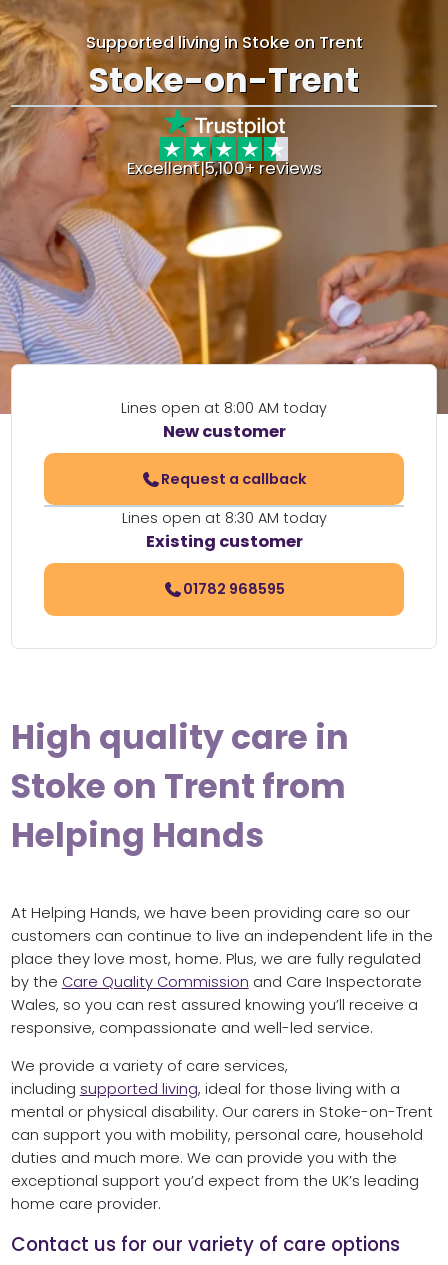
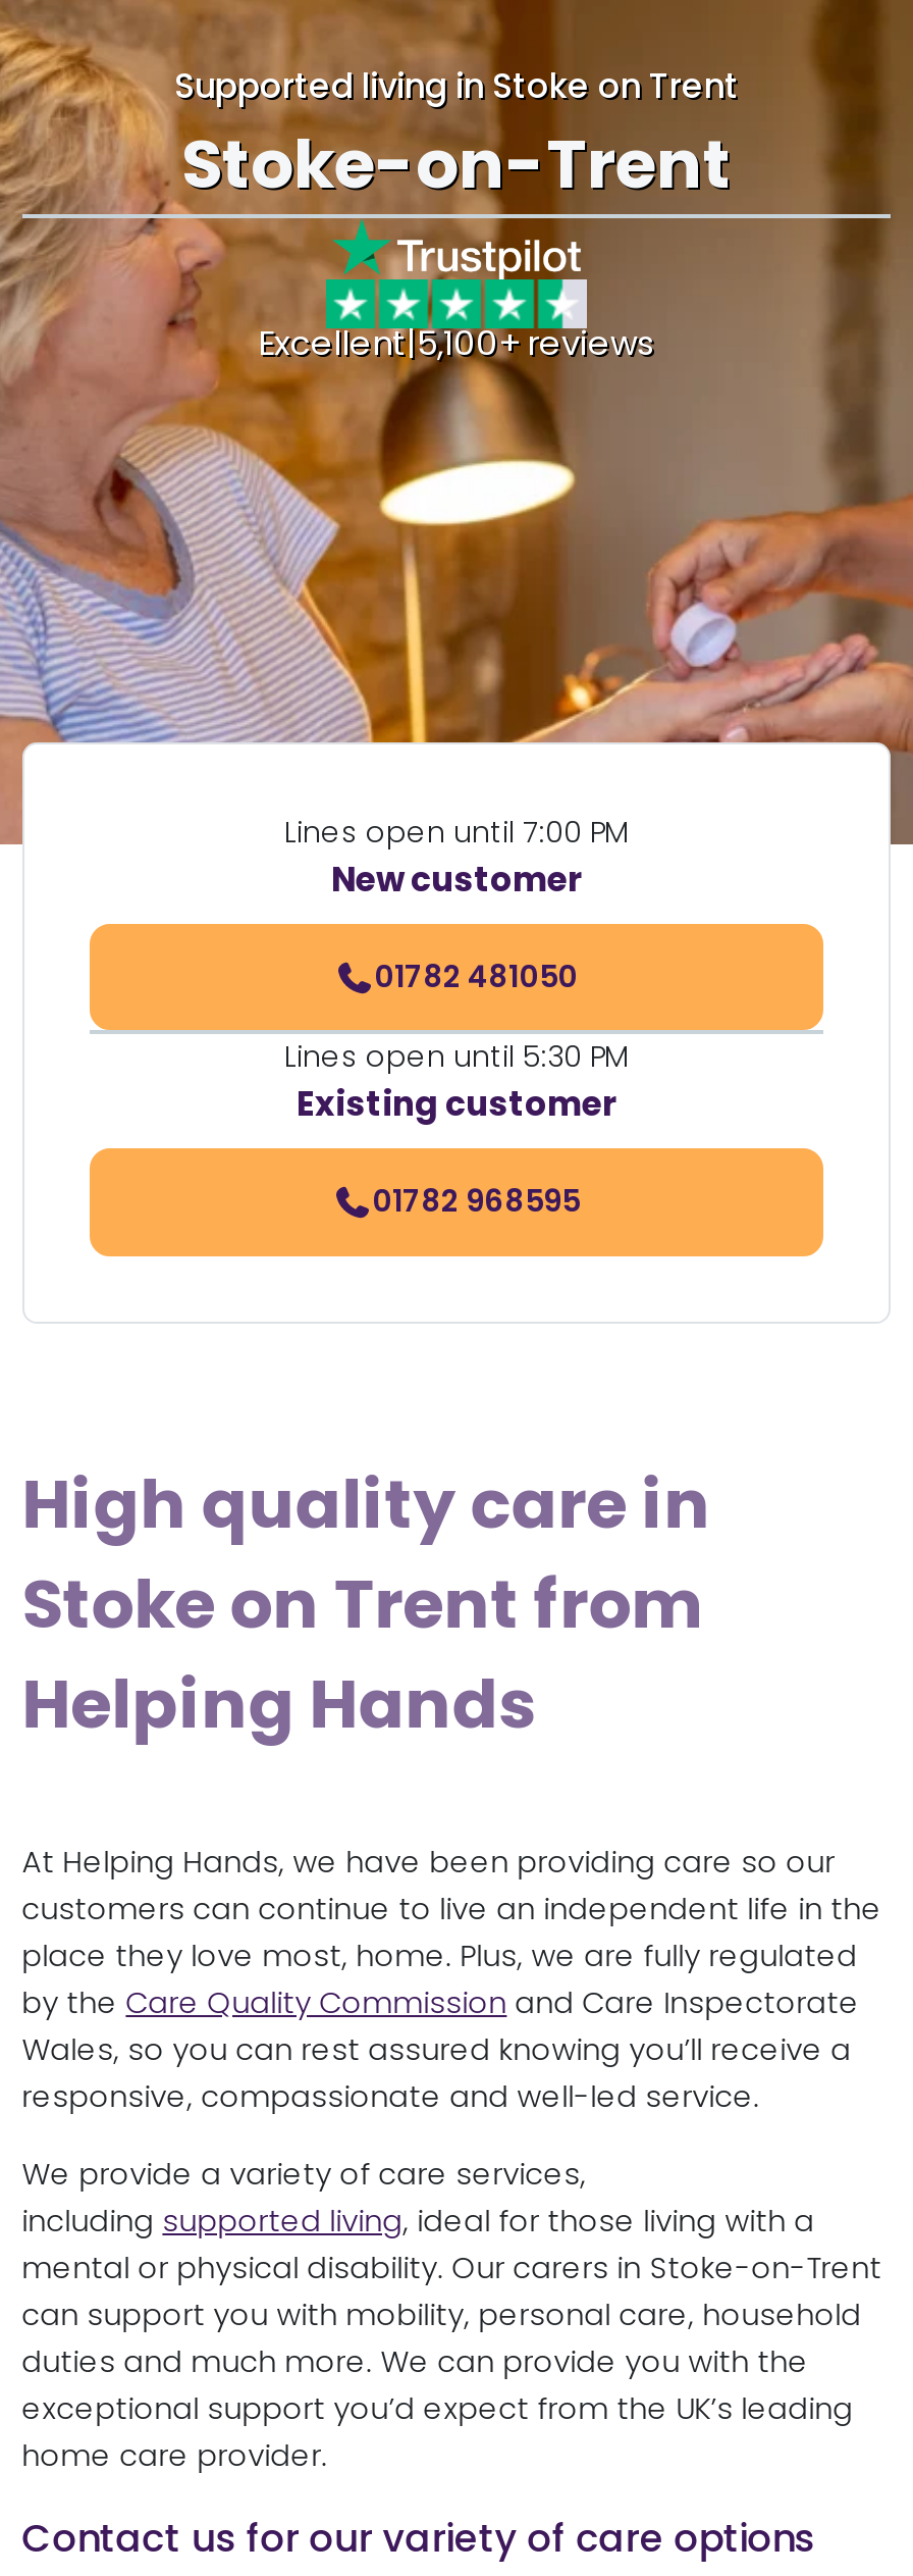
[121,398,327,418] Lines open at 8:00 AM today -> [284,812,629,853] Lines open until 7:00 PM
[160,469,306,489] Request a callback -> [374,956,578,997] 01782 481050
[121,508,326,528] Lines open at 8:30 AM today -> [284,1037,629,1078] Lines open until 5:30 PM

